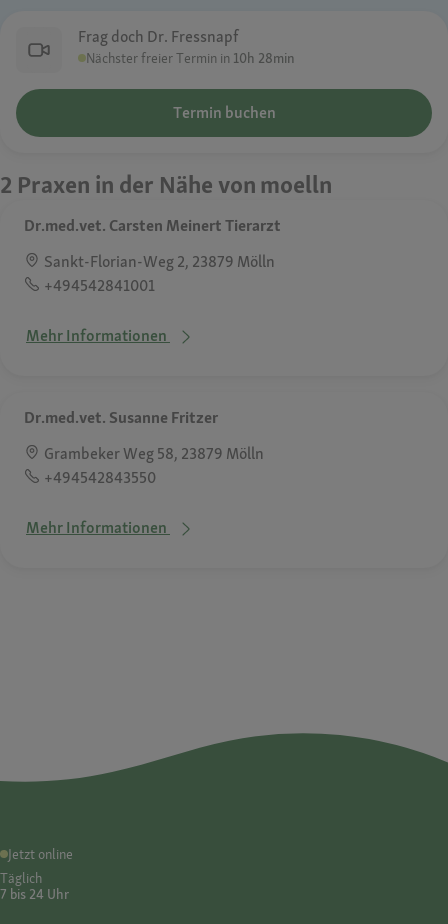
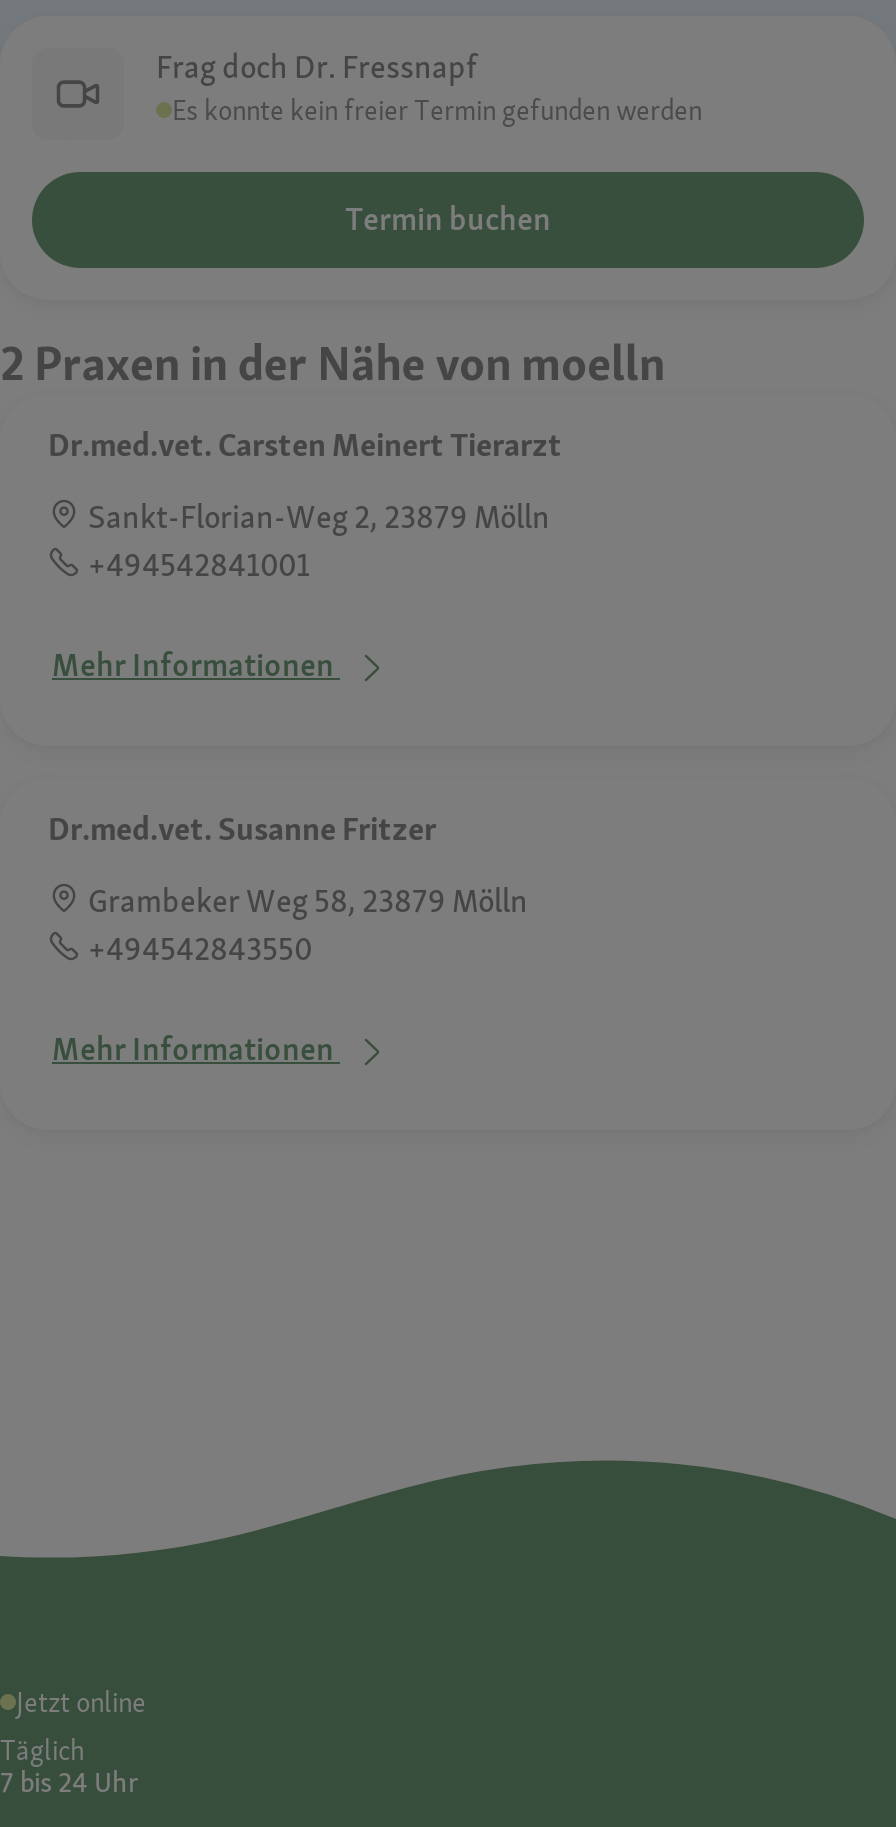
[86,49,295,67] Nächster freier Termin in 10h 28min -> [172,92,702,128] Es konnte kein freier Termin gefunden werden

